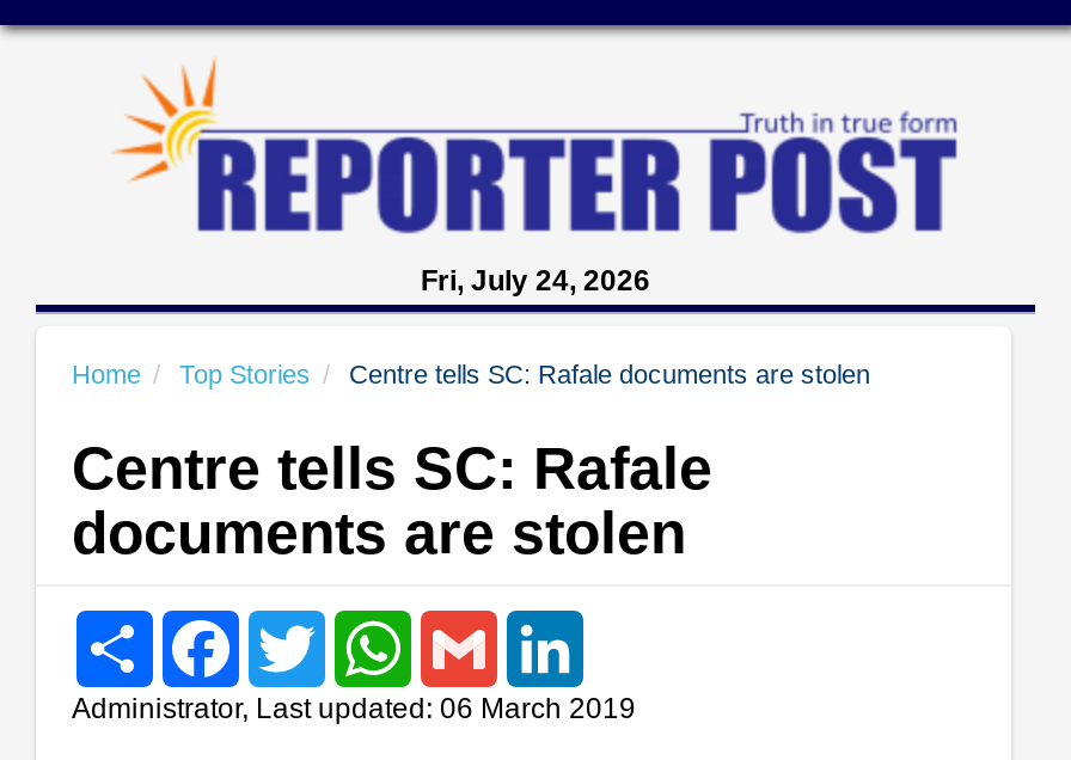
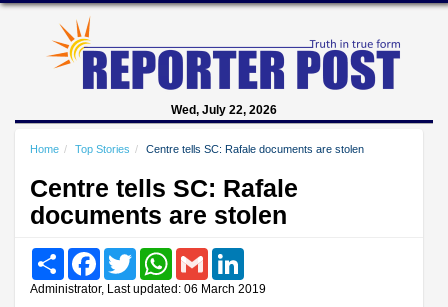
[421,264,650,298] Fri, July 24, 2026 -> [171,103,277,117] Wed, July 22, 2026

